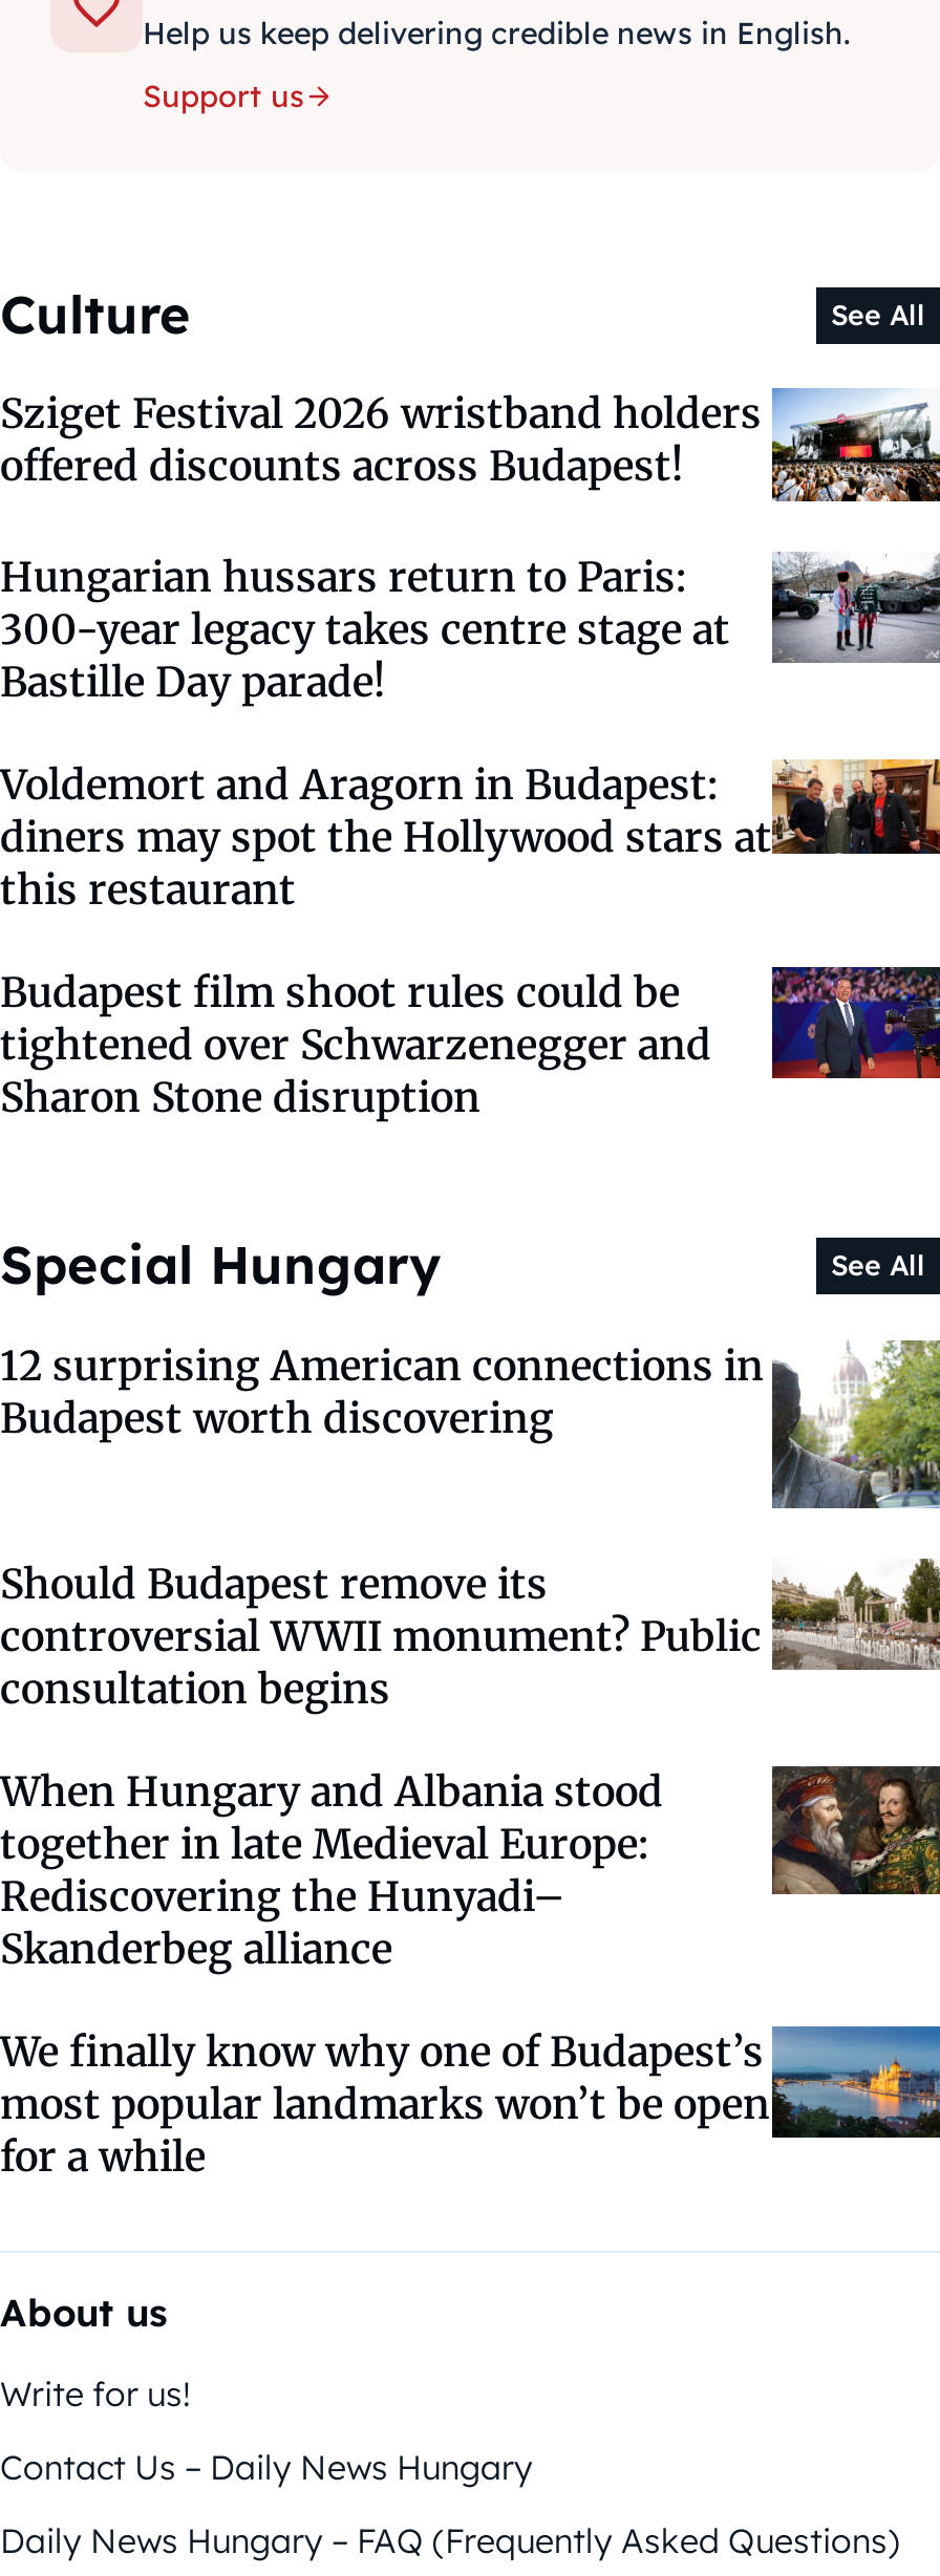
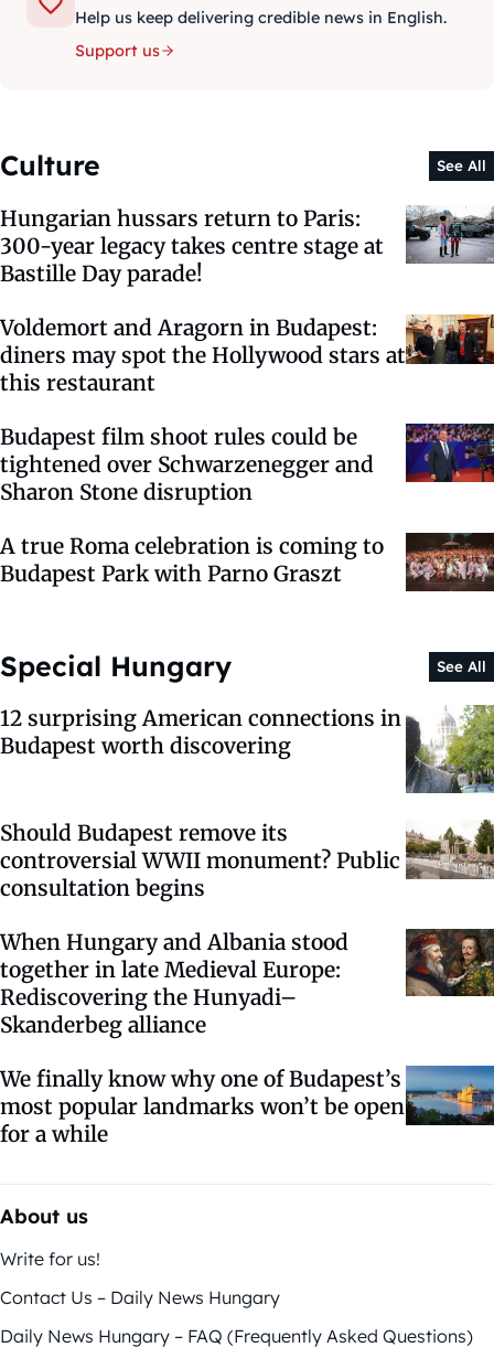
[0,388,934,503] [image] | Sziget Festival 2026 wristband holders | offered discounts across Budapest! -> none
moved [0,550,940,1122] -> [0,204,494,505]: [image] | Hungarian hussars return to Paris: | 300-year legacy takes centre stage at | ... | tightened over Schwarzenegger and | Sharon Stone disruption
none -> [0,532,491,592] [image] | A true Roma celebration is coming to | Budapest Park with Parno Graszt

